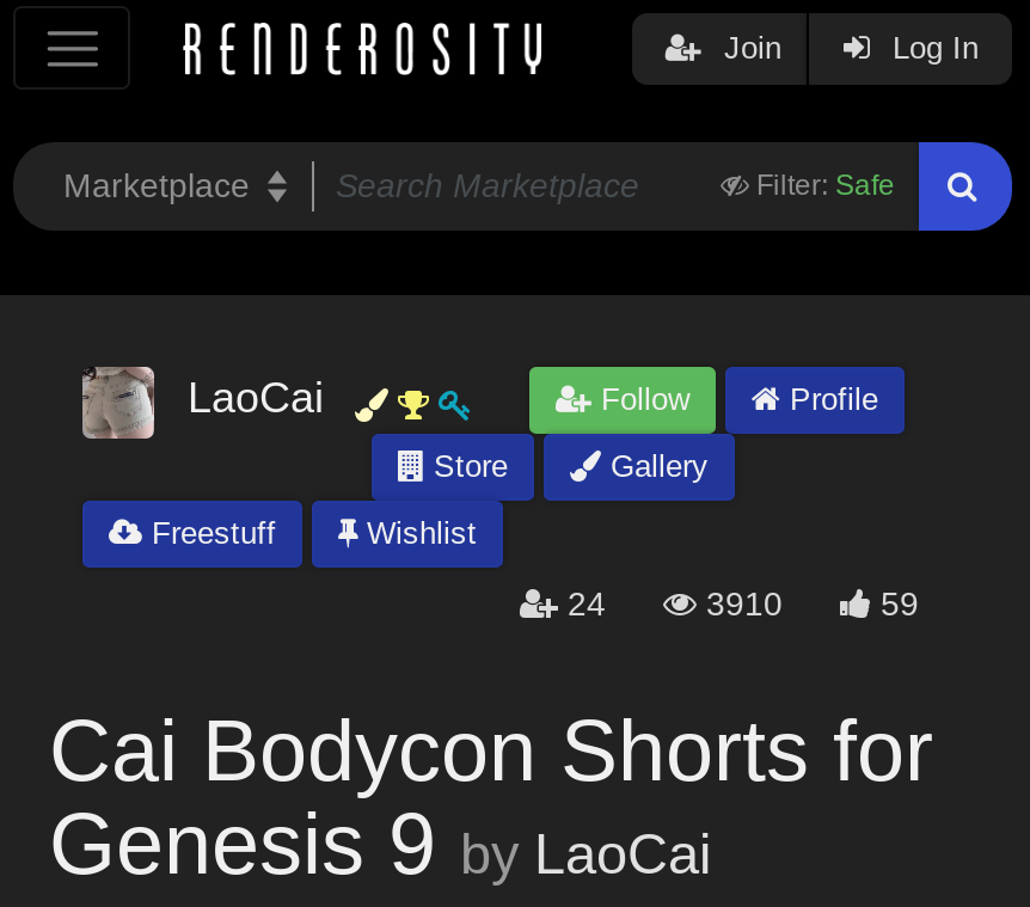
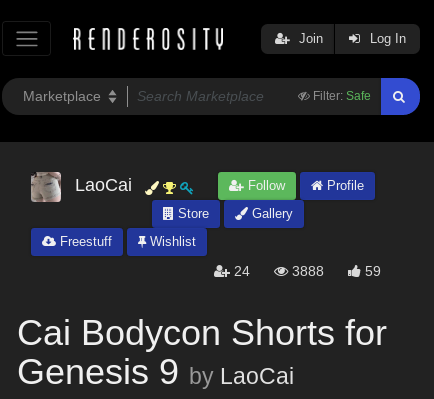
[697,585,783,623] 3910 -> [288,263,324,279] 3888

